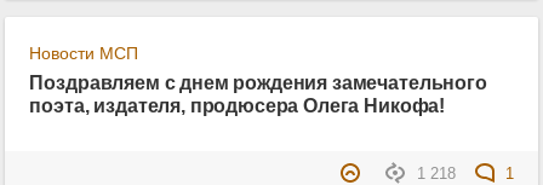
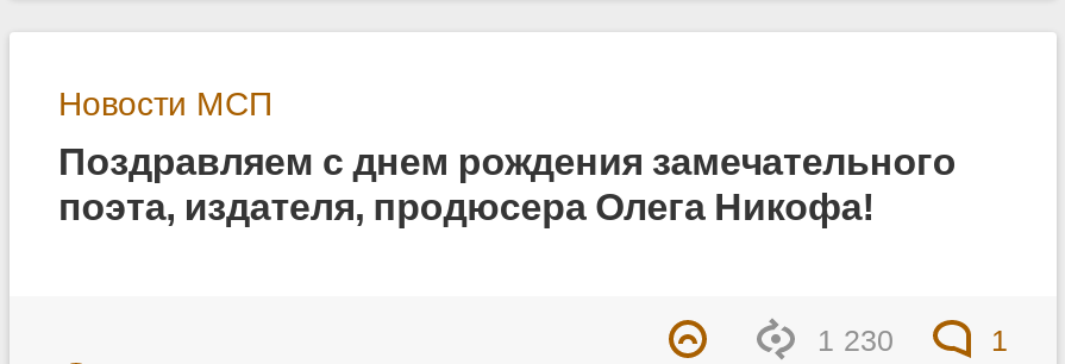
[411,165,455,182] 1 218 -> [808,325,894,358] 1 230

